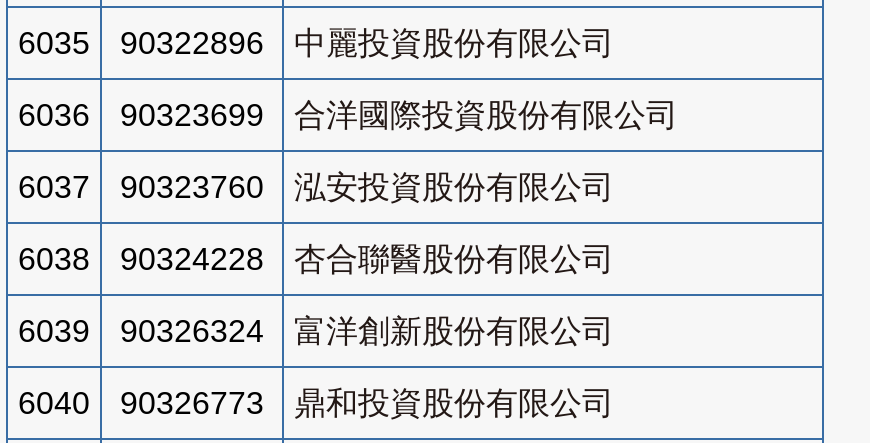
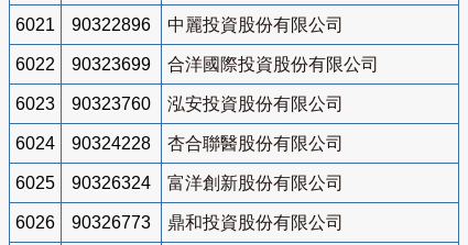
[18,26,614,60] 6035 90322896 中麗投資股份有限公司 -> [15,15,344,34] 6021 90322896 中麗投資股份有限公司
[18,98,678,132] 6036 90323699 合洋國際投資股份有限公司 -> [15,55,379,74] 6022 90323699 合洋國際投資股份有限公司
[18,170,614,204] 6037 90323760 泓安投資股份有限公司 -> [15,94,344,113] 6023 90323760 泓安投資股份有限公司
[18,242,614,276] 6038 90324228 杏合聯醫股份有限公司 -> [15,134,344,153] 6024 90324228 杏合聯醫股份有限公司
[18,314,614,348] 6039 90326324 富洋創新股份有限公司 -> [15,173,344,192] 6025 90326324 富洋創新股份有限公司
[18,386,614,420] 6040 90326773 鼎和投資股份有限公司 -> [15,213,344,232] 6026 90326773 鼎和投資股份有限公司

